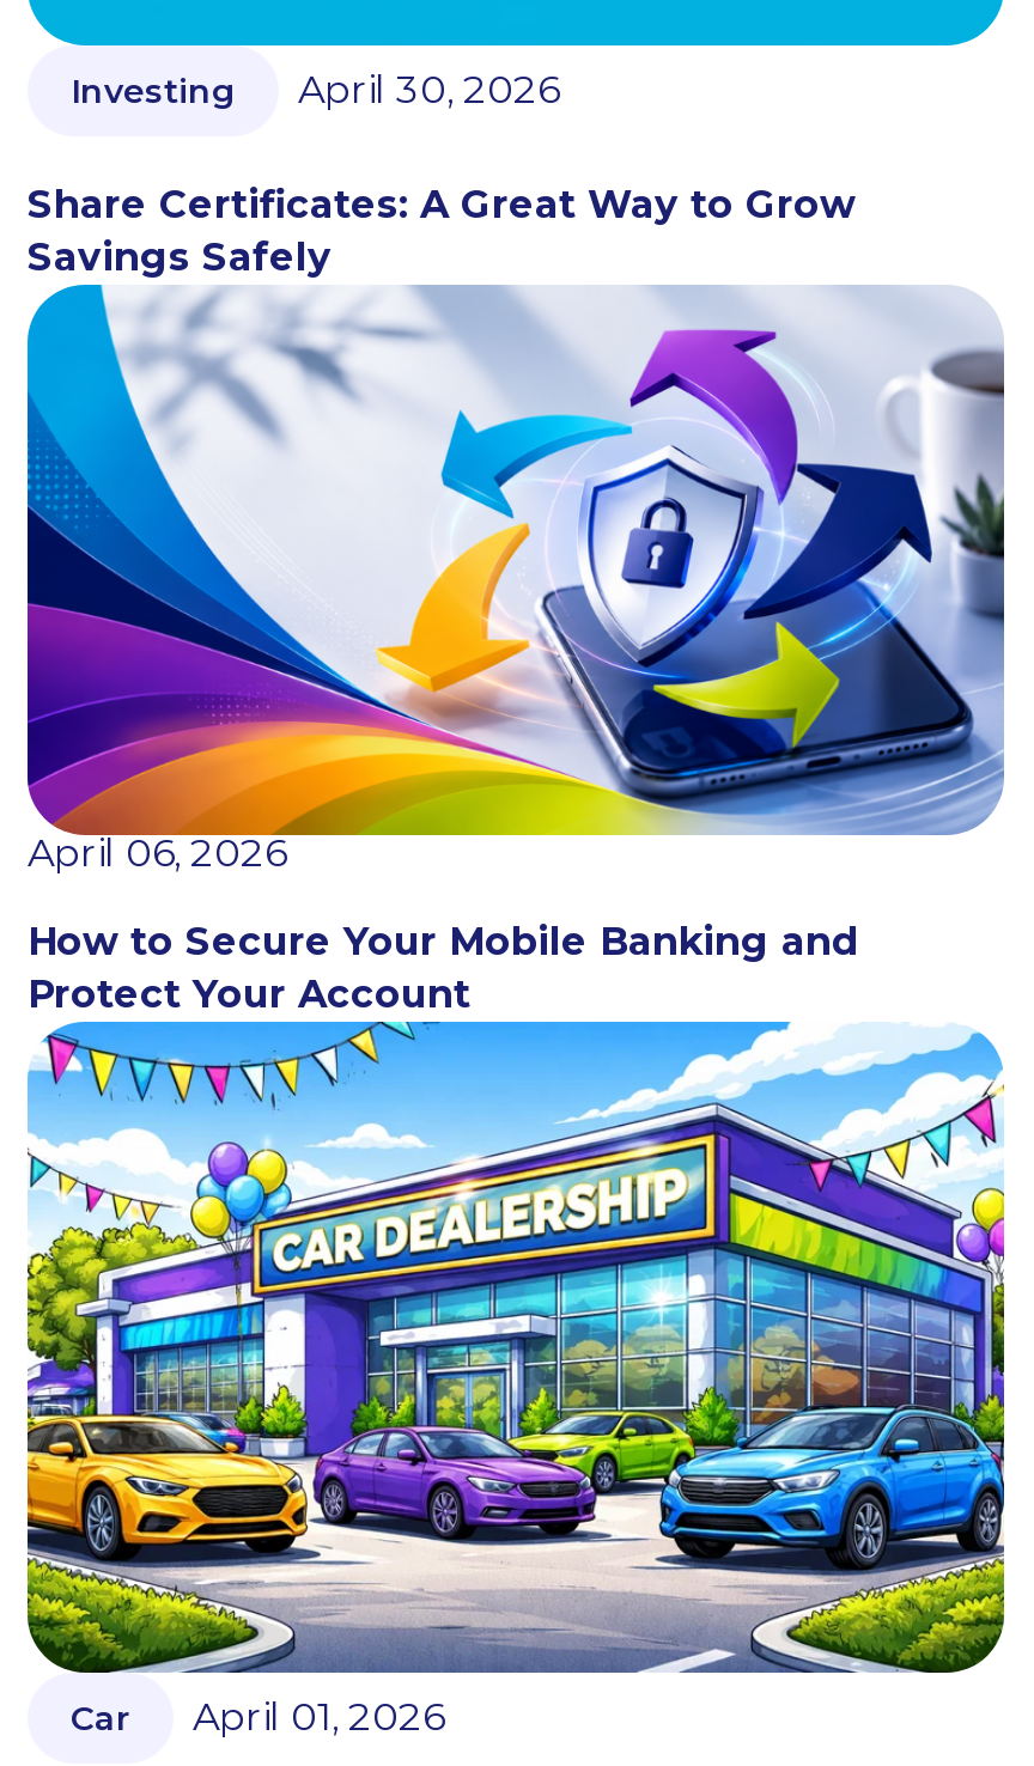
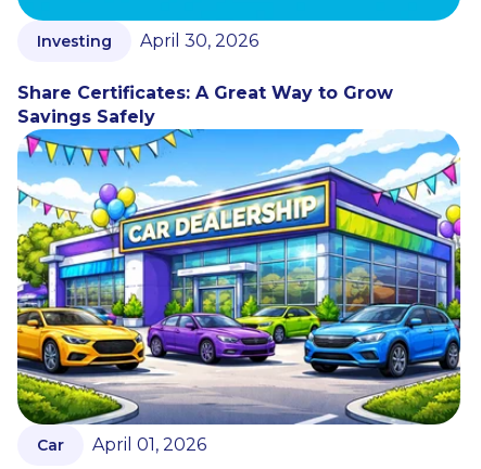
[25,285,1006,1015] [image] | April 06, 2026 | How to Secure Your Mobile Banking and | Protect Your Account -> none

